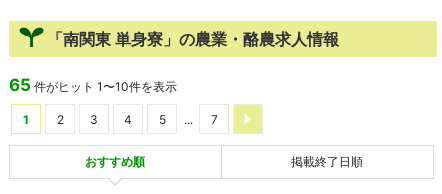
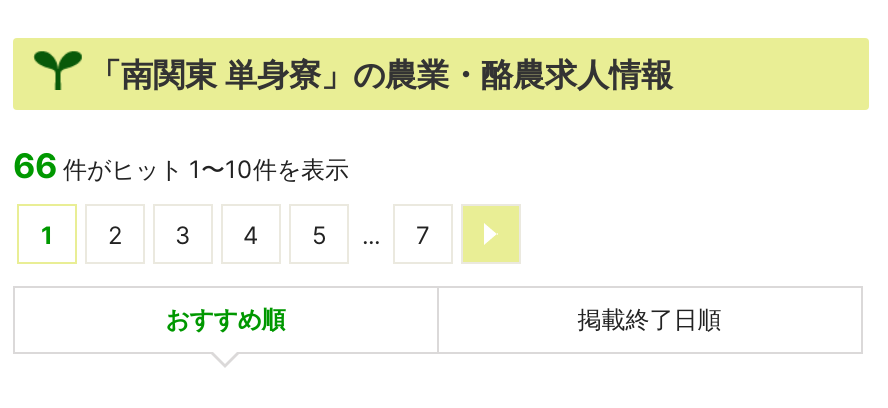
[9,75,177,95] 65 件がヒット1〜10件を表示 -> [13,146,349,186] 66 件がヒット1〜10件を表示

